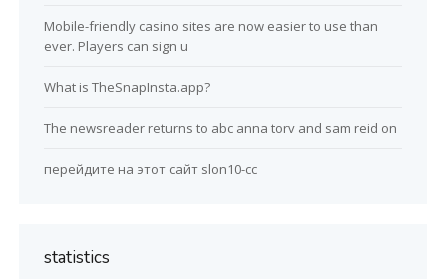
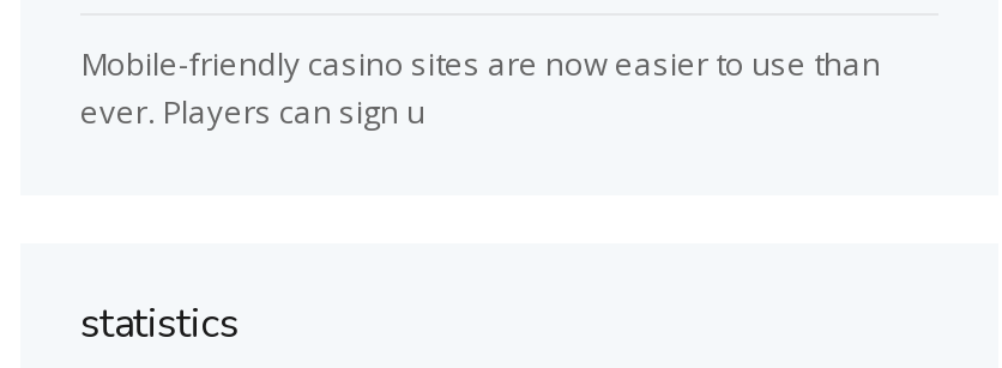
[44,78,397,178] What is TheSnapInsta.app? | The newsreader returns to abc anna torv and sam reid on | перейдите на этот сайт slon10-cc -> none

